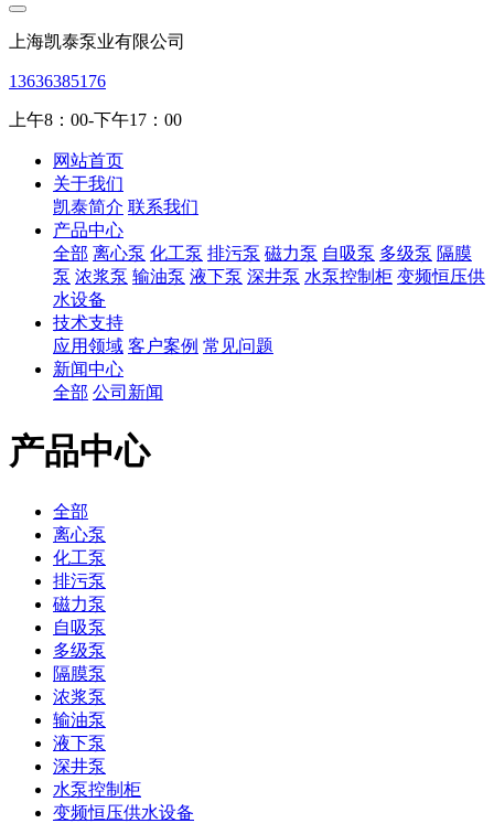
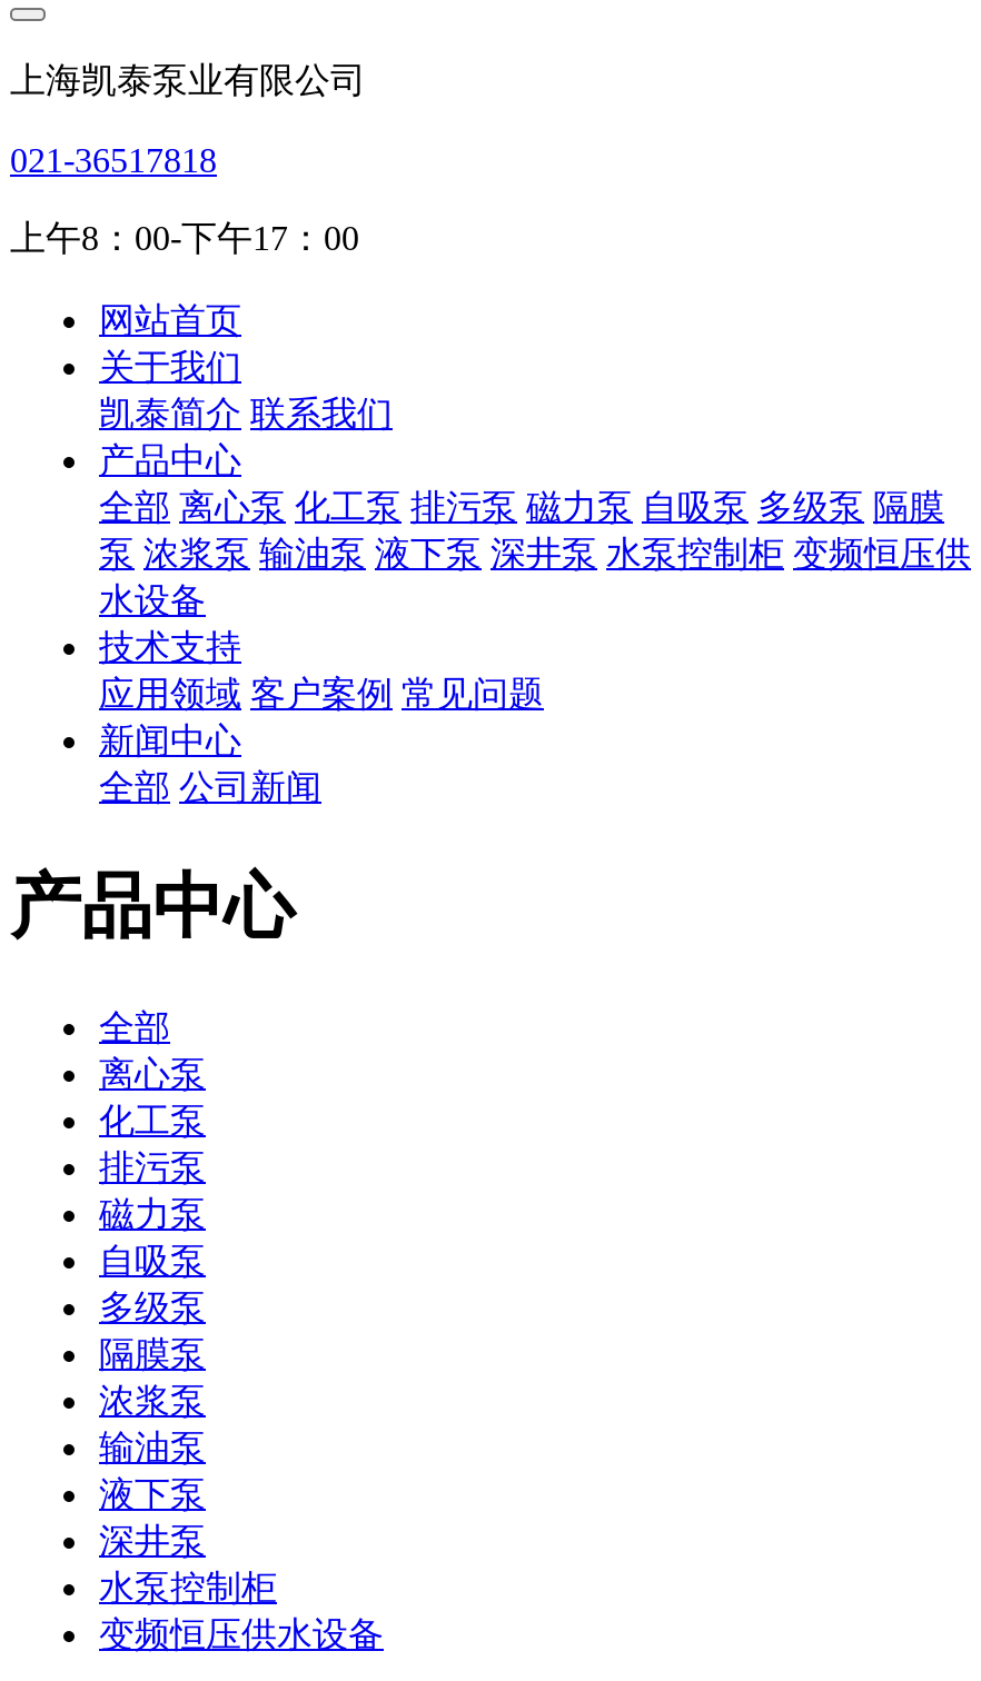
[9,72,106,90] 13636385176 -> [10,141,217,179] 021-36517818

